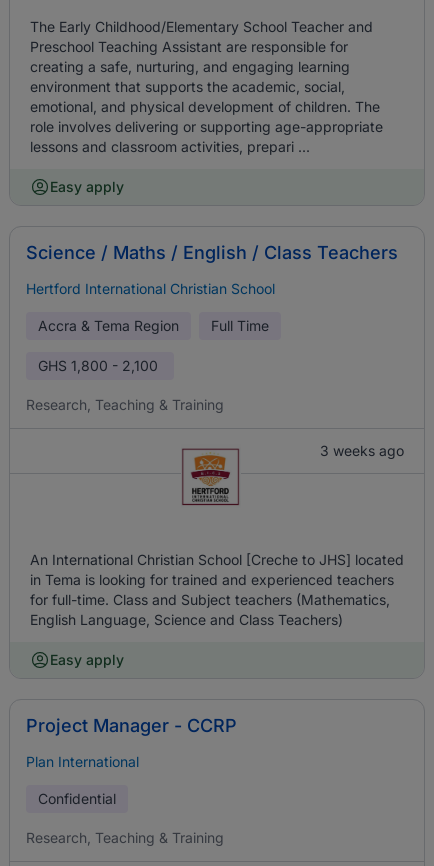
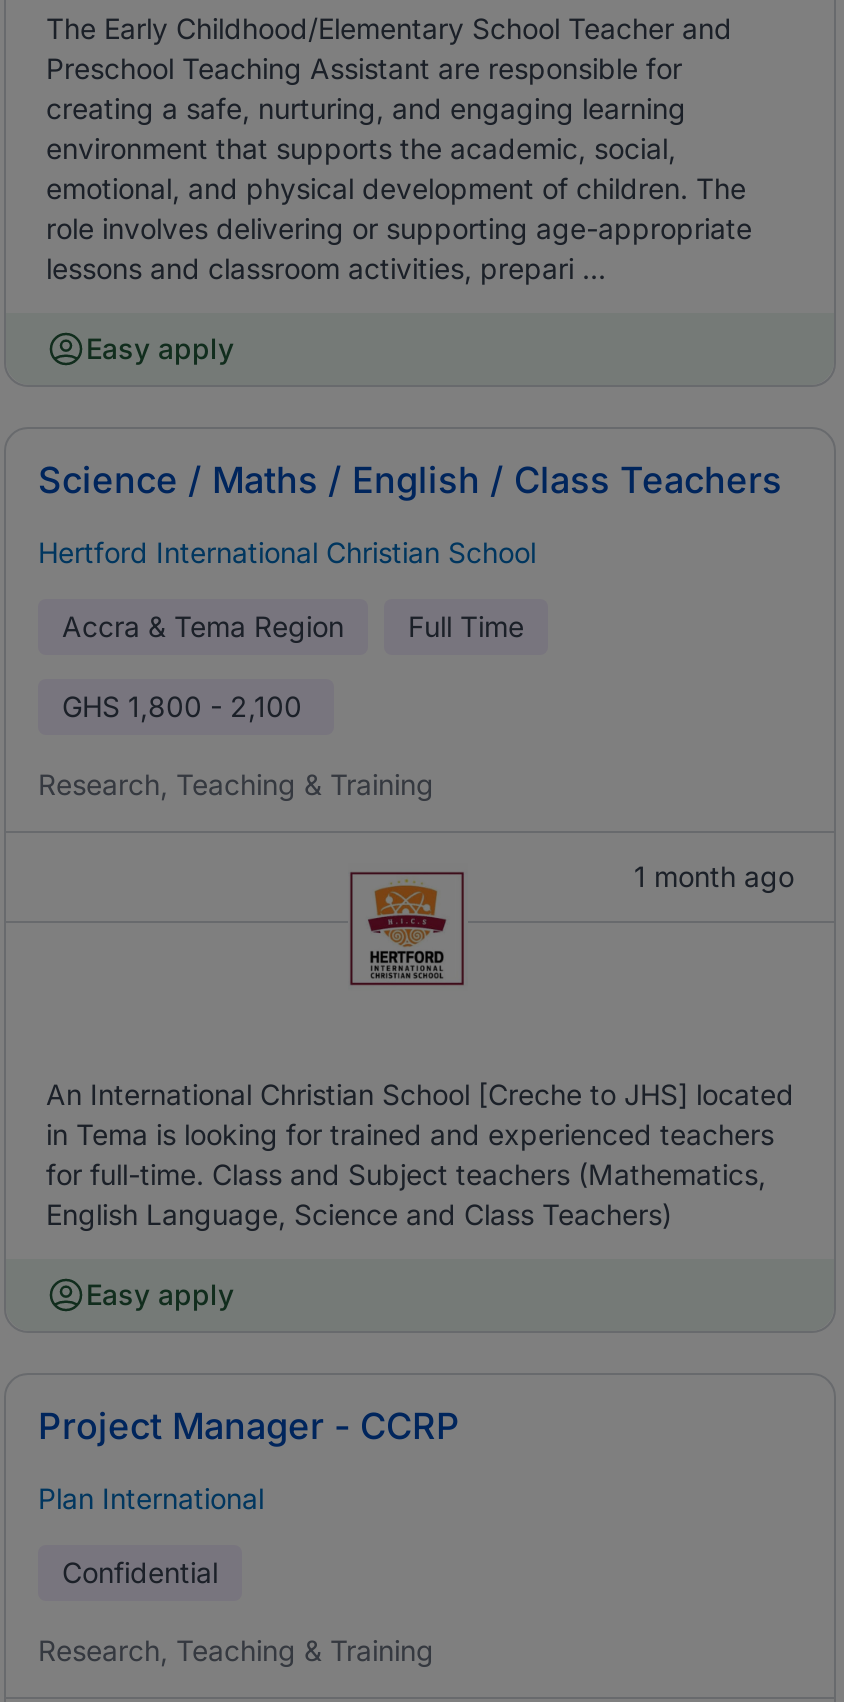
[320,442,404,459] 3 weeks ago -> [634,859,794,893] 1 month ago

